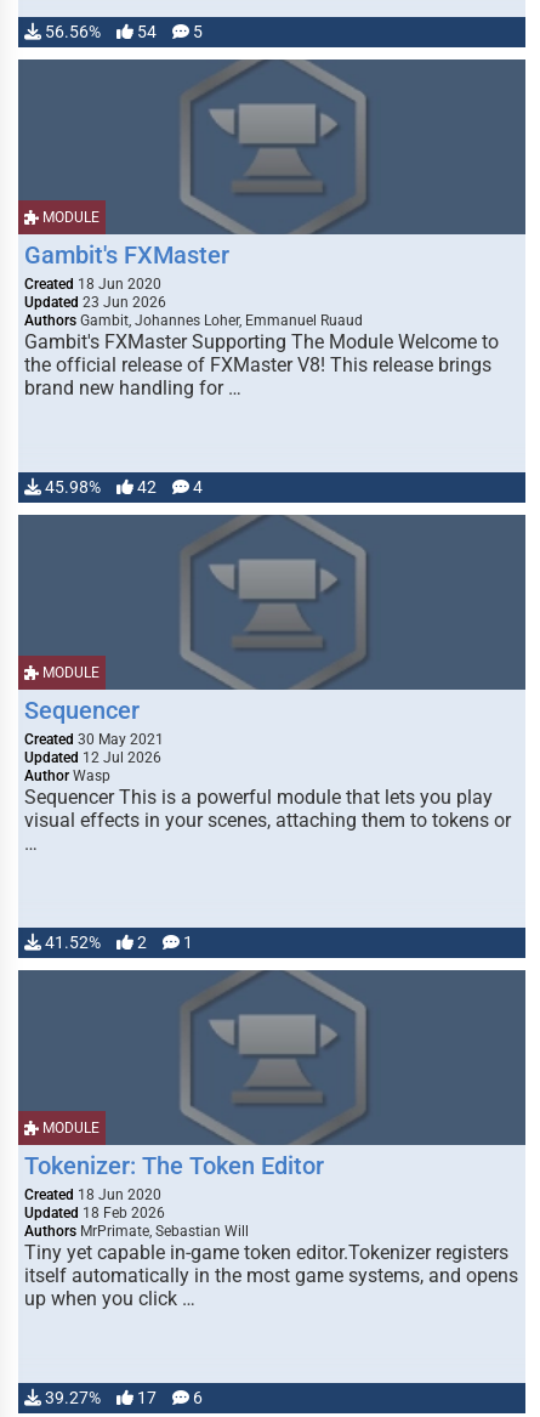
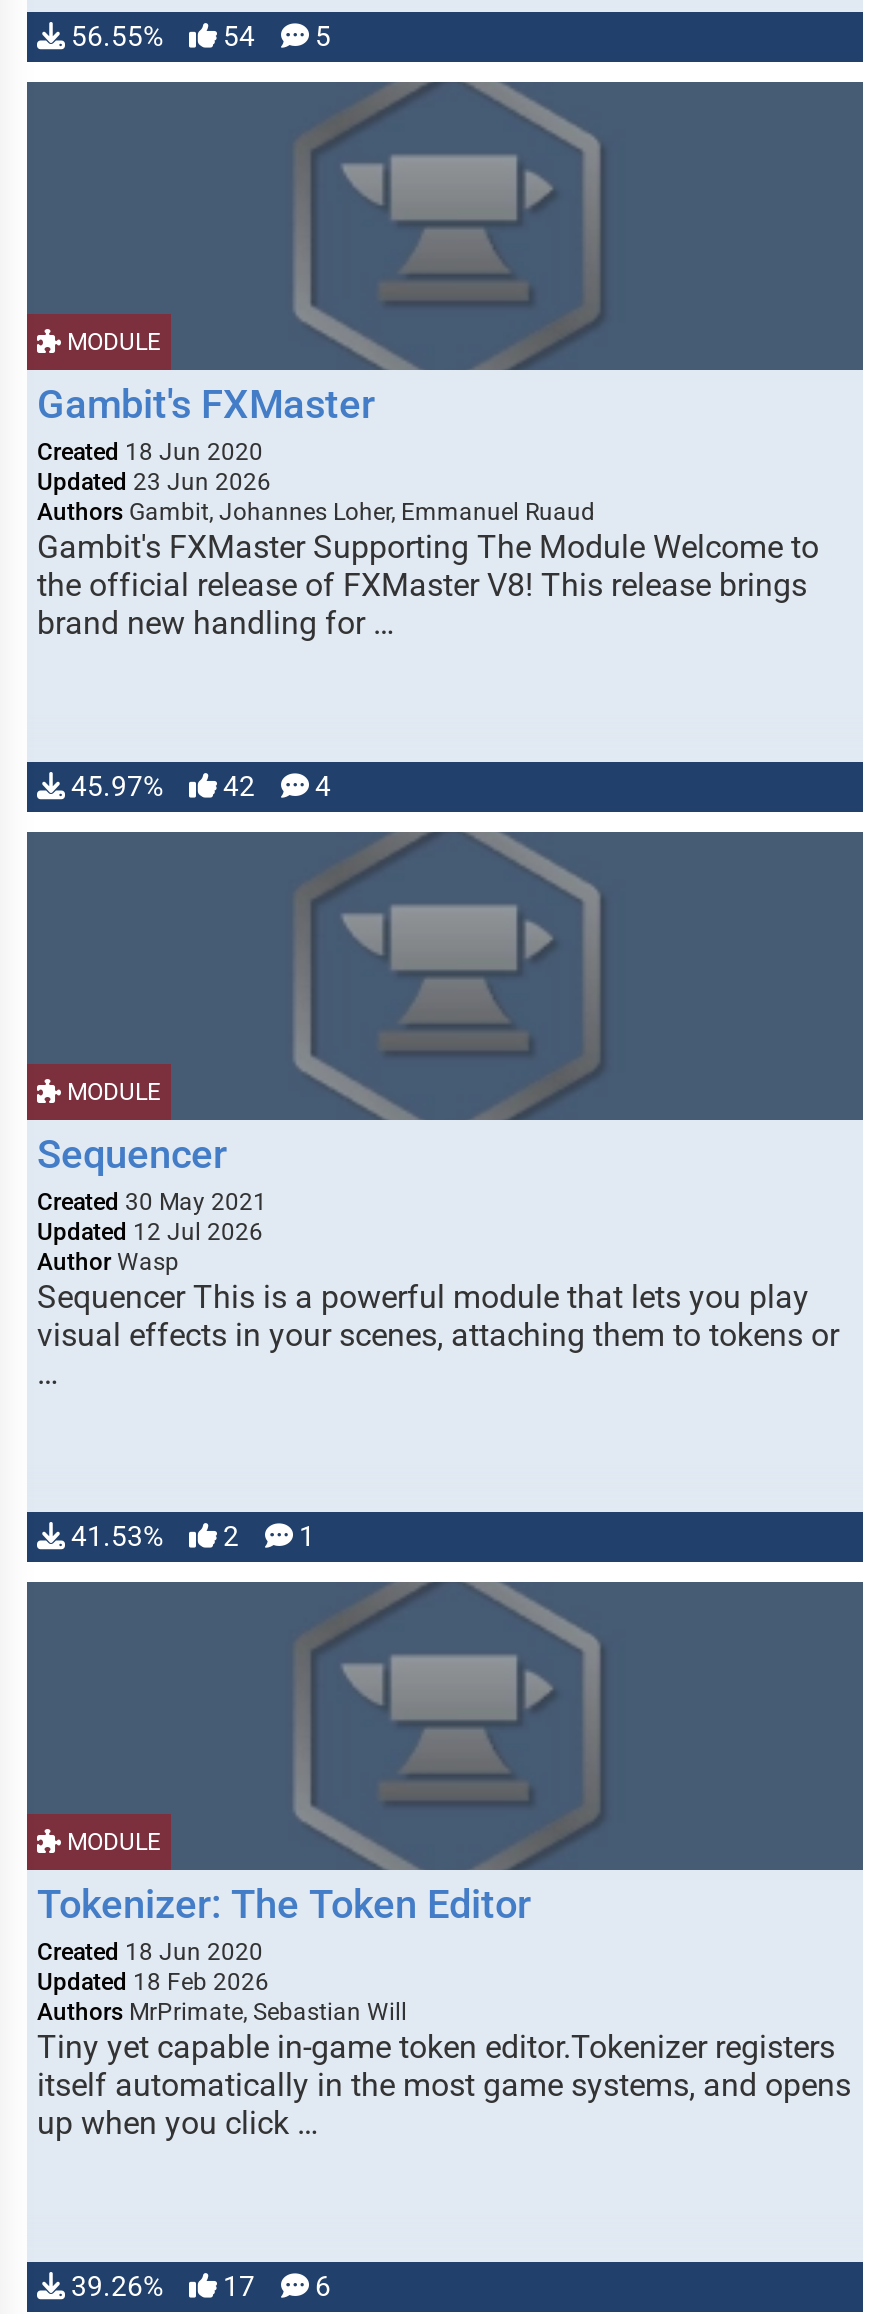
[41,22,203,41] 56.56% 54 5 -> [65,20,331,52] 56.55% 54 5
[41,477,203,497] 45.98% 42 4 -> [65,770,331,802] 45.97% 42 4
[41,933,193,952] 41.52% 2 1 -> [65,1520,315,1552] 41.53% 2 1
[41,1388,203,1407] 39.27% 17 6 -> [65,2270,331,2302] 39.26% 17 6

